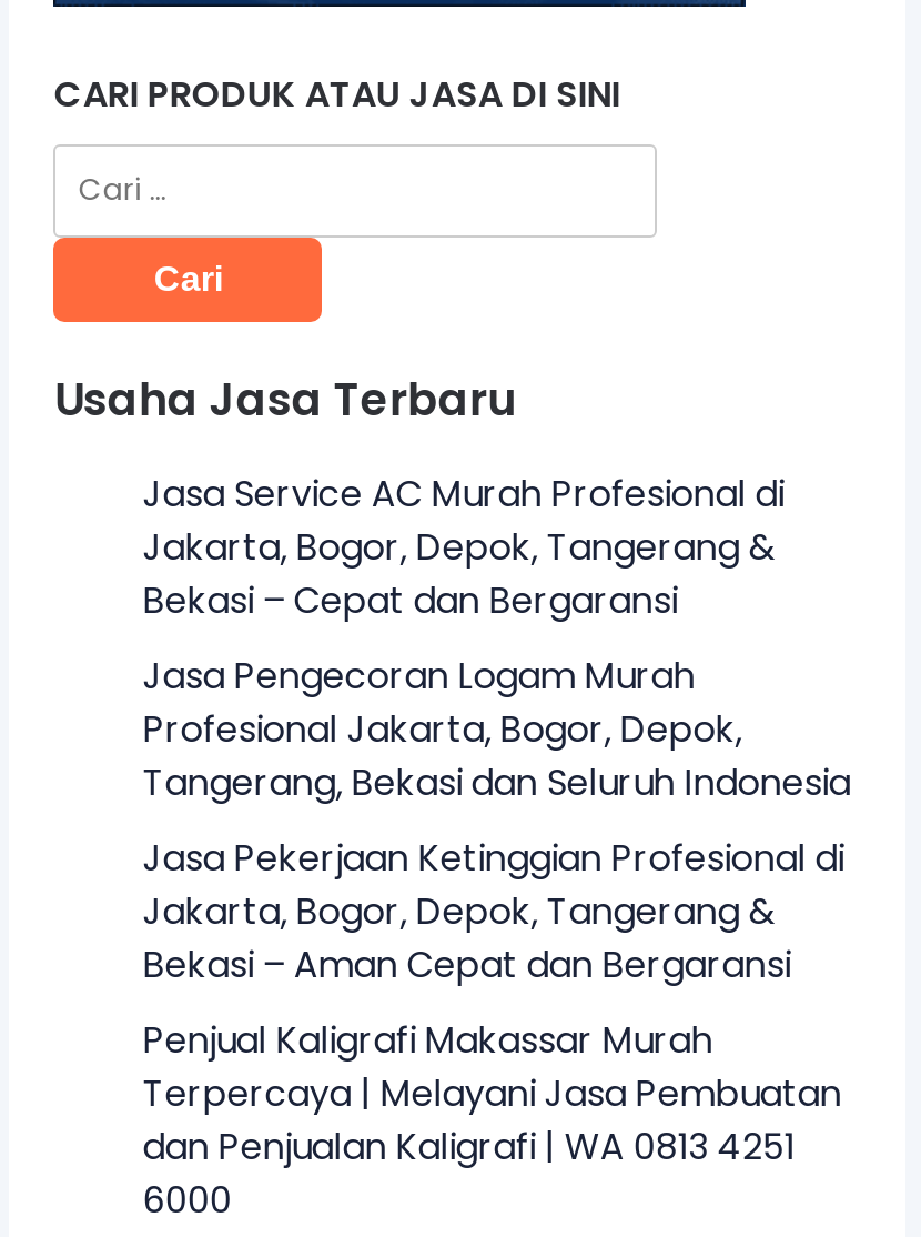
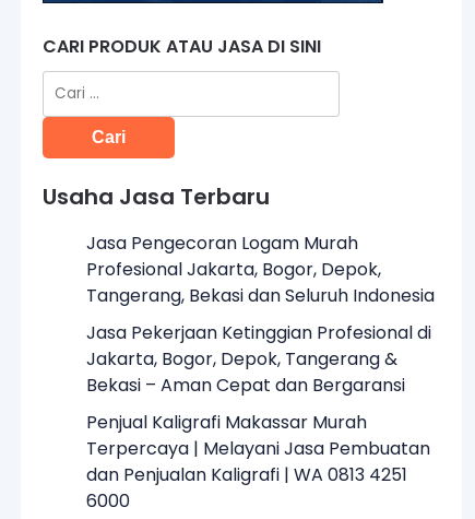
[143,467,784,625] Jasa Service AC Murah Profesional di | Jakarta, Bogor, Depok, Tangerang & | Bekasi – Cepat dan Bergaransi -> none

